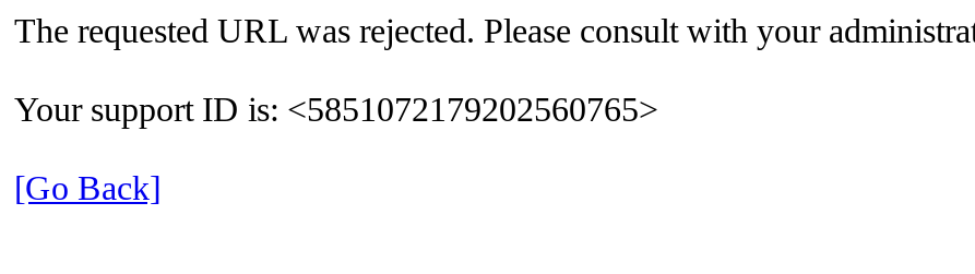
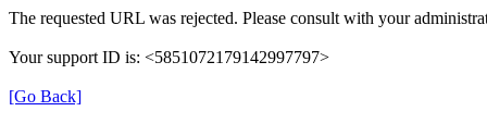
[14,91,658,128] Your support ID is: <5851072179202560765> -> [9,48,329,66] Your support ID is: <5851072179142997797>

